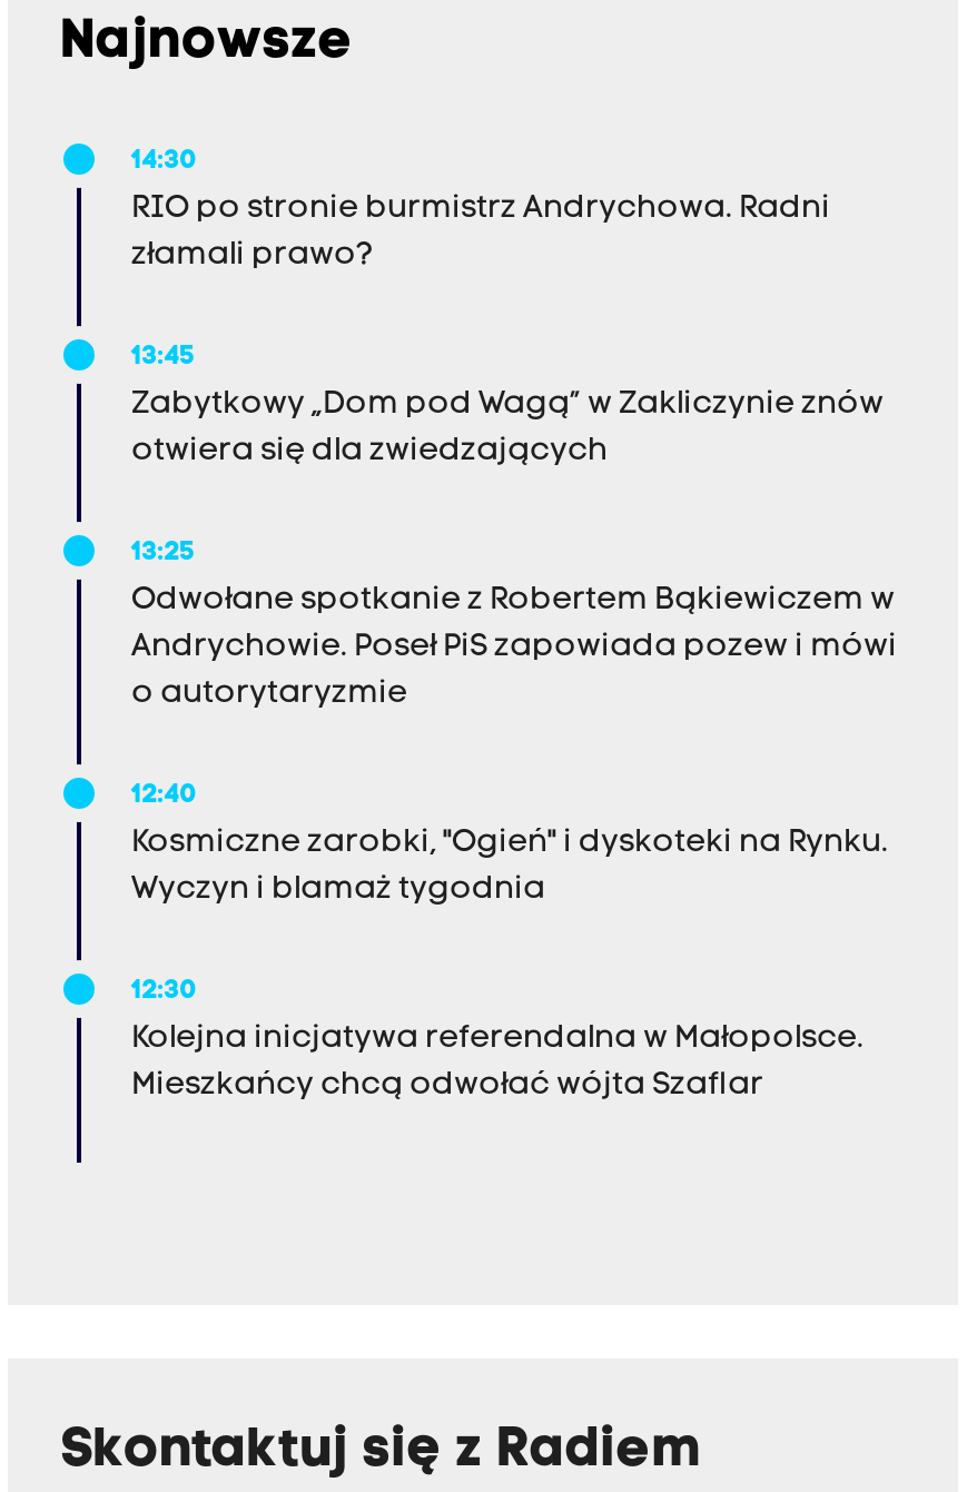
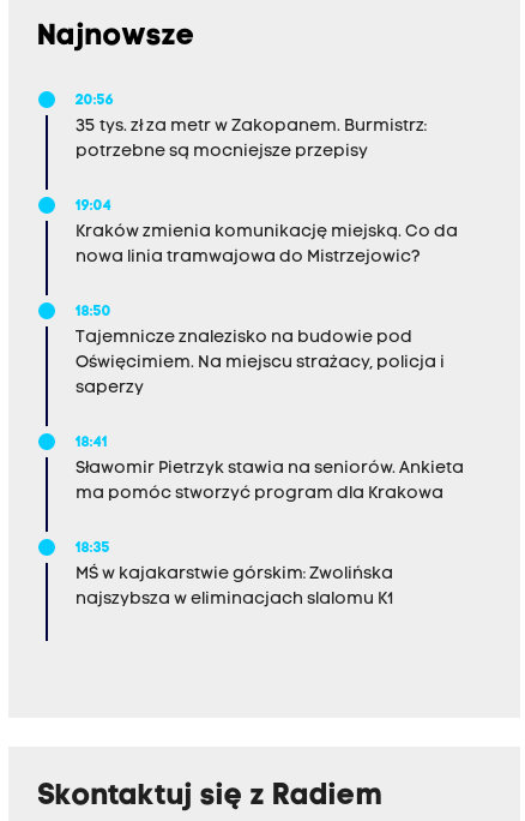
[131,149,198,176] 14:30 -> [75,94,113,109] 20:56
[131,194,830,274] RIO po stronie burmistrz Andrychowa. Radni | złamali prawo? -> [75,118,426,161] 35 tys. zł za metr w Zakopanem. Burmistrz: | potrzebne są mocniejsze przepisy
[131,345,196,372] 13:45 -> [75,200,111,214] 19:04
[131,389,884,470] Zabytkowy „Dom pod Wagą” w Zakliczynie znów | otwiera się dla zwiedzających -> [75,224,457,267] Kraków zmienia komunikację miejską. Co da | nowa linia tramwajowa do Mistrzejowic?
[131,541,196,567] 13:25 -> [75,305,111,320] 18:50
[131,585,897,712] Odwołane spotkanie z Robertem Bąkiewiczem w | Andrychowie. Poseł PiS zapowiada pozew i mówi | o autorytaryzmie -> [75,329,444,398] Tajemnicze znalezisko na budowie pod | Oświęcimiem. Na miejscu strażacy, policja i | saperzy
[131,783,198,810] 12:40 -> [75,436,107,451] 18:41
[131,828,888,908] Kosmiczne zarobki, "Ogień" i dyskoteki na Rynku. | Wyczyn i blamaż tygodnia -> [75,460,463,504] Sławomir Pietrzyk stawia na seniorów. Ankieta | ma pomóc stworzyć program dla Krakowa
[131,979,198,1006] 12:30 -> [75,542,110,556] 18:35
[131,1024,864,1104] Kolejna inicjatywa referendalna w Małopolsce. | Mieszkańcy chcą odwołać wójta Szaflar -> [75,566,393,609] MŚ w kajakarstwie górskim: Zwolińska | najszybsza w eliminacjach slalomu K1

